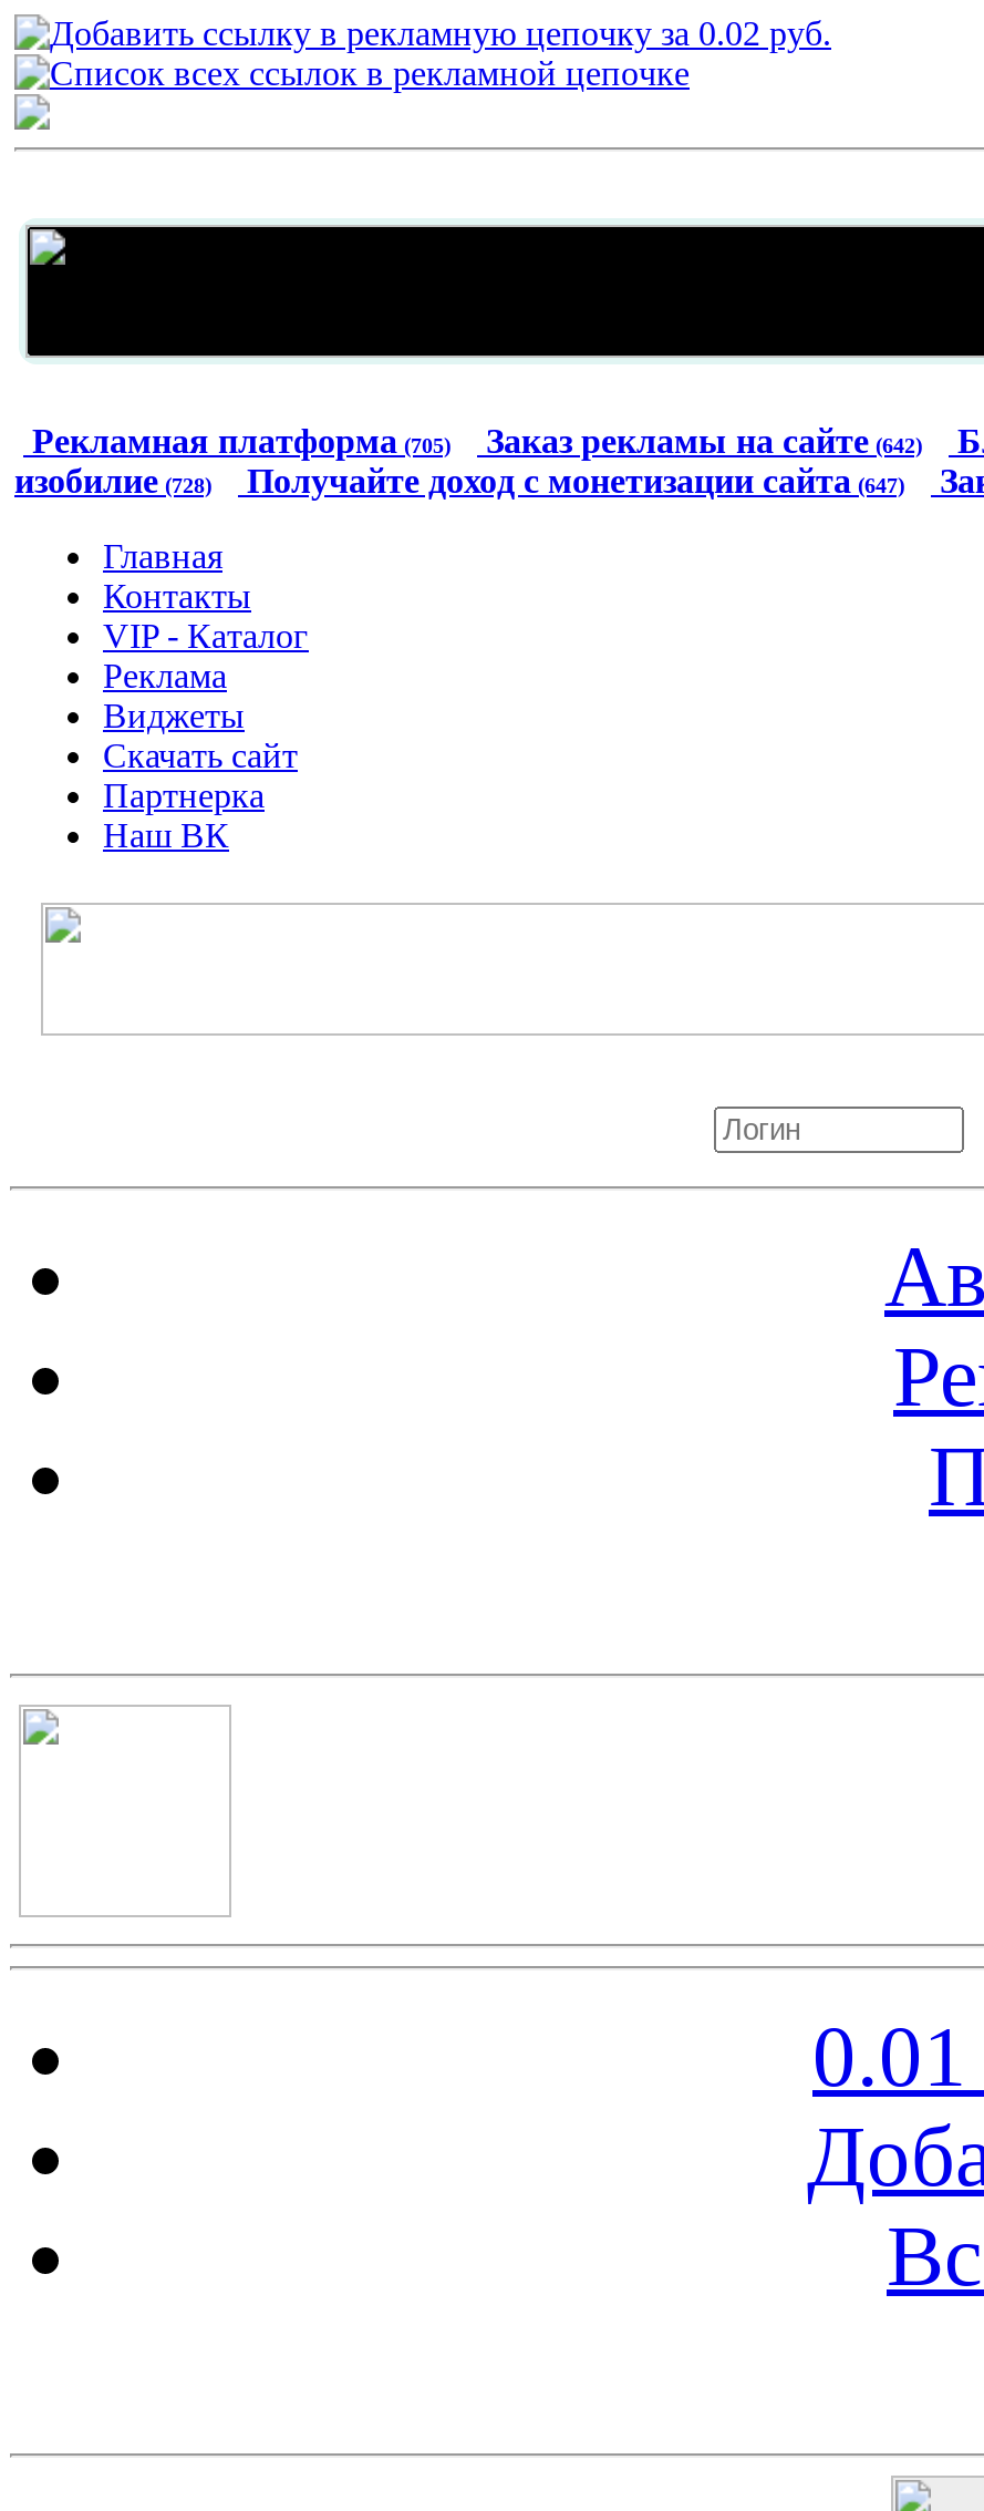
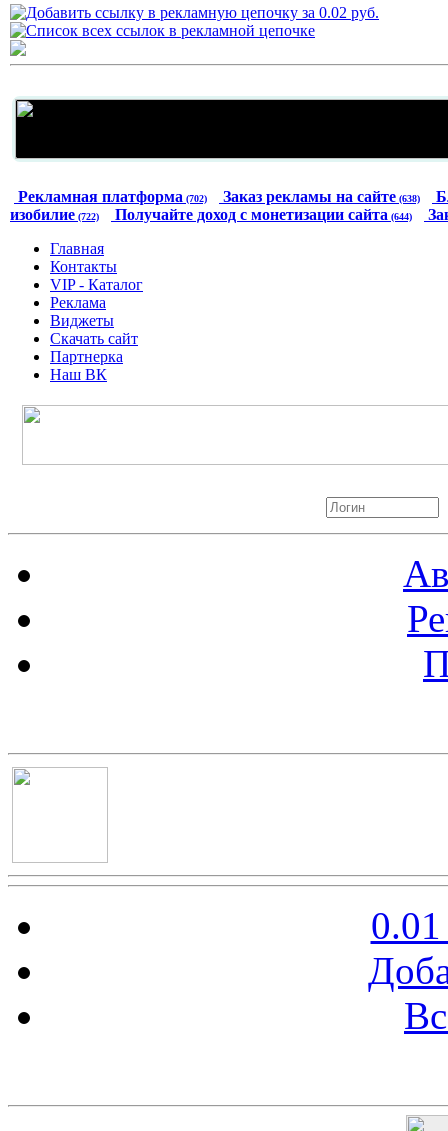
[23,422,450,460] Рекламная платформа (705) -> [14,188,207,205] Рекламная платформа (702)
[477,422,922,460] Заказ рекламы на сайте (642) -> [219,188,420,205] Заказ рекламы на сайте (638)
[14,462,211,500] изобилие (728) -> [10,206,99,223] изобилие (722)
[238,462,904,500] Получайте доход с монетизации сайта (647) -> [111,206,412,223] Получайте доход с монетизации сайта (644)

